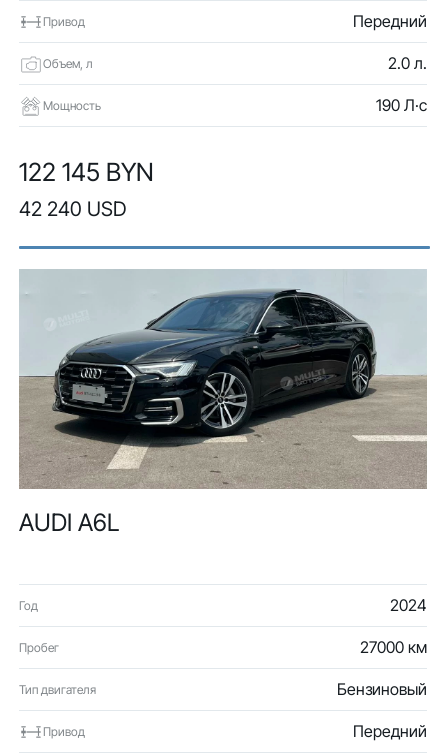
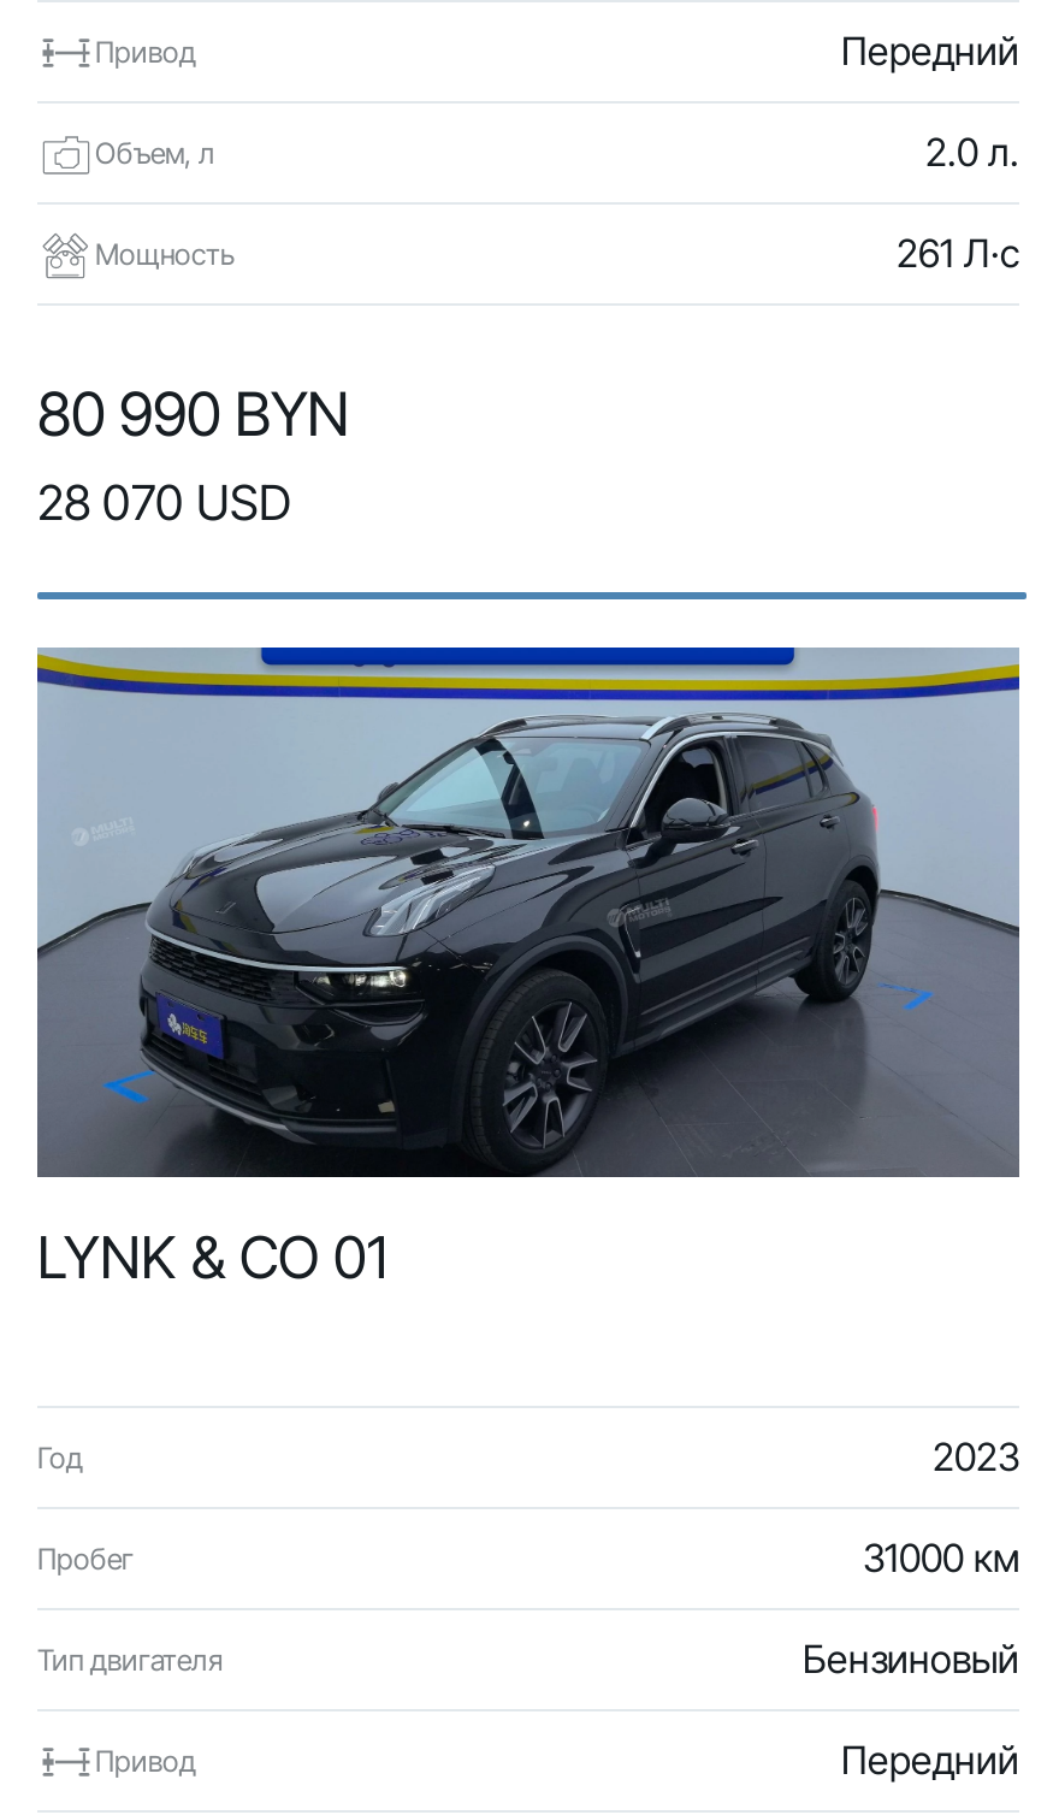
[376,95,427,115] 190 Л·с -> [897,229,1019,277] 261 Л·с
[19,157,154,221] 122 145 BYN | 42 240 USD -> [37,378,350,532] 80 990 BYN | 28 070 USD
[19,269,427,537] [image] | AUDI A6L -> [35,645,1022,1293] [image] | LYNK & CO 01
[390,595,427,615] 2024 -> [933,1432,1019,1480] 2023
[360,637,427,657] 27000 км -> [863,1533,1019,1582] 31000 км

